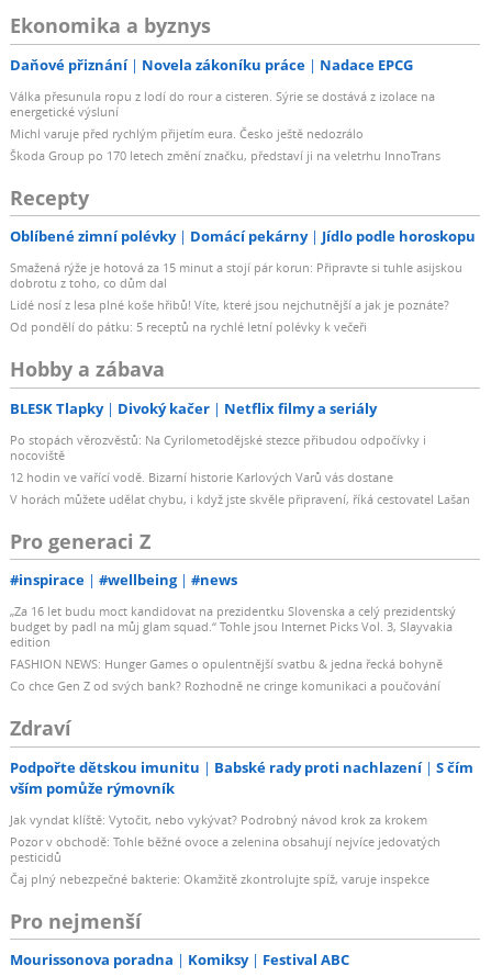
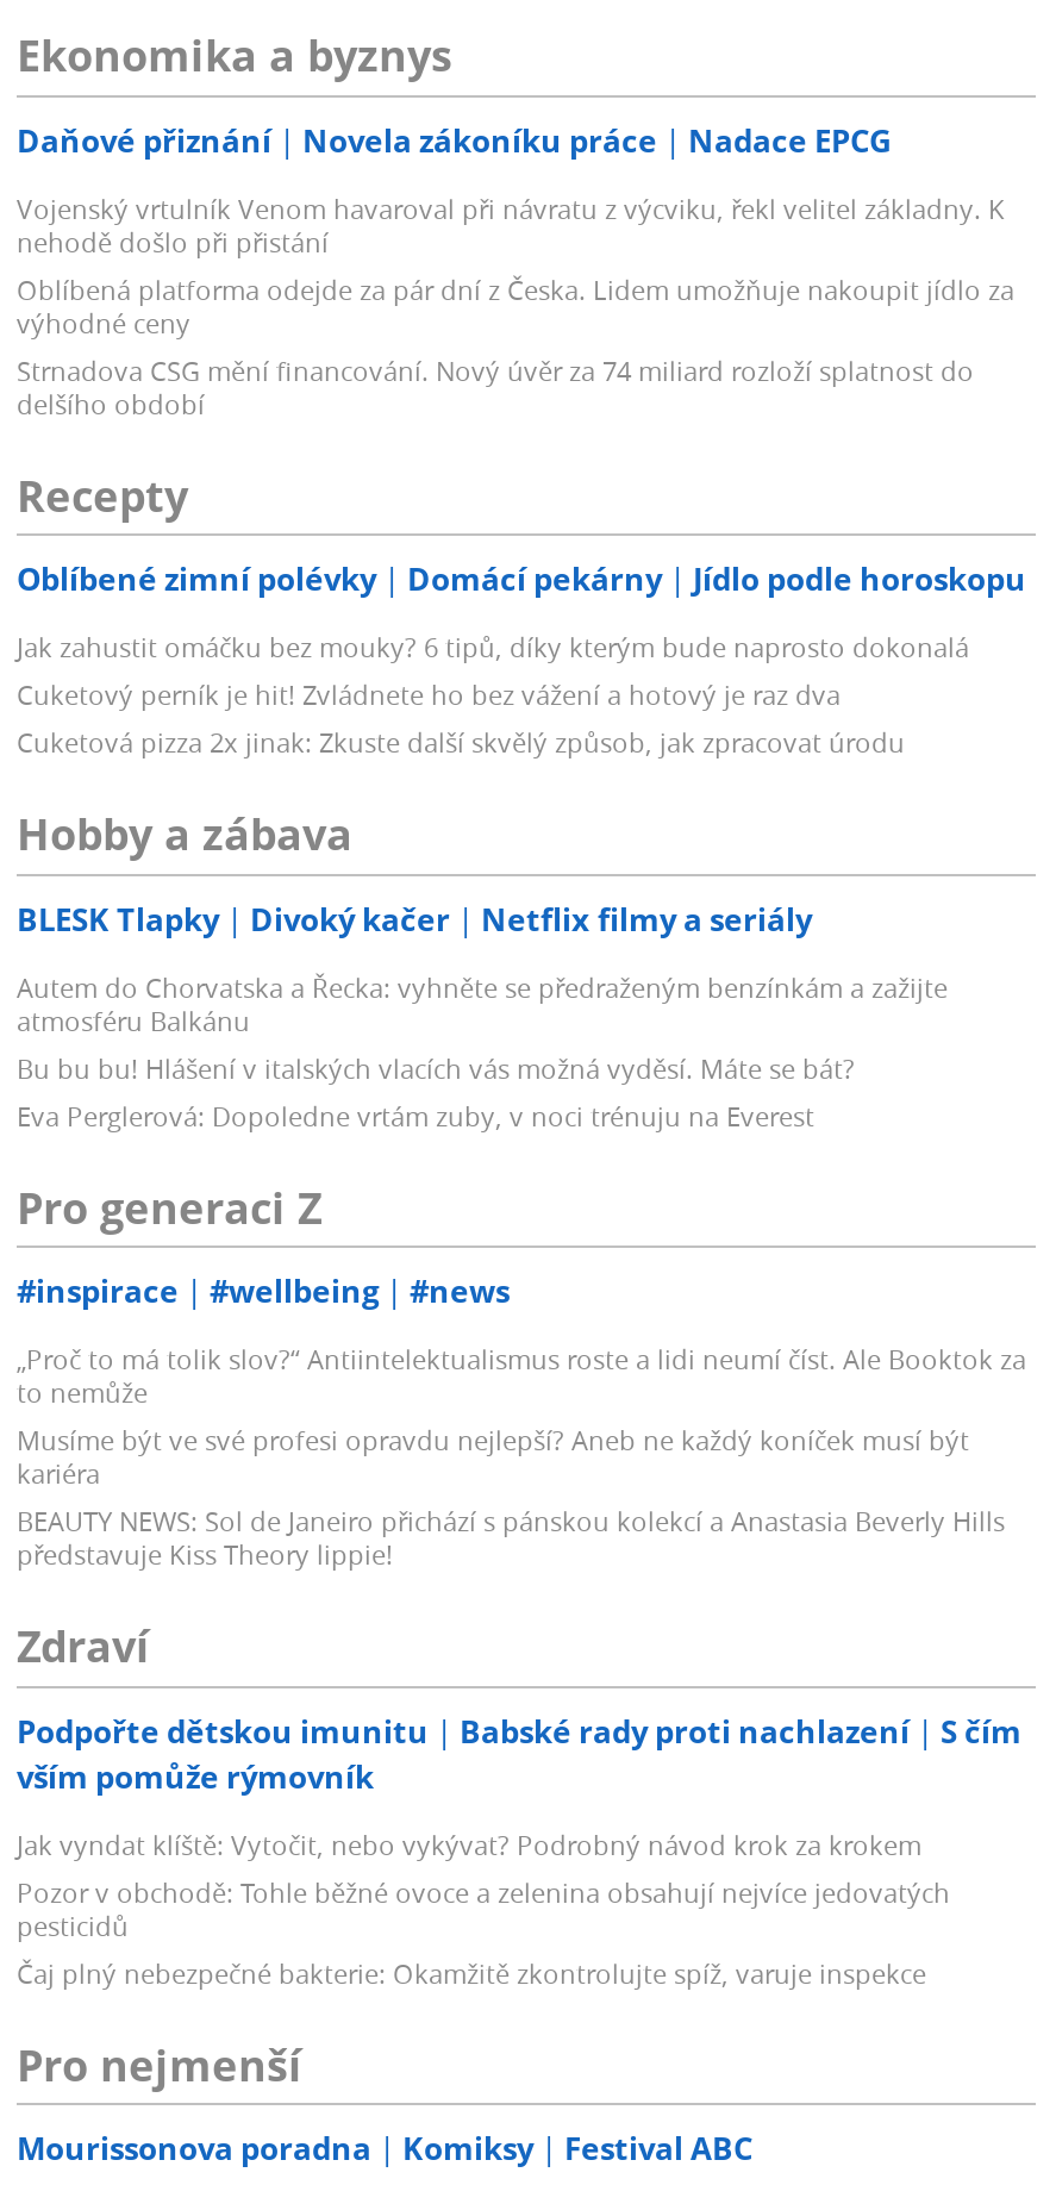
[10,87,440,163] Válka přesunula ropu z lodí do rour a cisteren. Sýrie se dostává z izolace na | energetické výsluní | Michl varuje před rychlým přijetím eura. Česko ještě nedozrálo | Škoda Group po 170 letech změní značku, představí ji na veletrhu InnoTrans -> [17,190,1014,421] Vojenský vrtulník Venom havaroval při návratu z výcviku, řekl velitel základny. K | nehodě došlo při přistání | Oblíbená platforma odejde za pár dní z Česka. Lidem umožňuje nakoupit jídlo za | výhodné ceny | Strnadova CSG mění financování. Nový úvěr za 74 miliard rozloží splatnost do | delšího období
[10,259,462,335] Smažená rýže je hotová za 15 minut a stojí pár korun: Připravte si tuhle asijskou | dobrotu z toho, co dům dal | Lidé nosí z lesa plné koše hřibů! Víte, které jsou nejchutnější a jak je poznáte? | Od pondělí do pátku: 5 receptů na rychlé letní polévky k večeři -> [17,629,969,760] Jak zahustit omáčku bez mouky? 6 tipů, díky kterým bude naprosto dokonalá | Cuketový perník je hit! Zvládnete ho bez vážení a hotový je raz dva | Cuketová pizza 2x jinak: Zkuste další skvělý způsob, jak zpracovat úrodu
[10,431,470,507] Po stopách věrozvěstů: Na Cyrilometodějské stezce přibudou odpočívky i | nocoviště | 12 hodin ve vařící vodě. Bizarní historie Karlových Varů vás dostane | V horách můžete udělat chybu, i když jste skvěle připravení, říká cestovatel Lašan -> [17,968,948,1133] Autem do Chorvatska a Řecka: vyhněte se předraženým benzínkám a zažijte | atmosféru Balkánu | Bu bu bu! Hlášení v italských vlacích vás možná vyděsí. Máte se bát? | Eva Perglerová: Dopoledne vrtám zuby, v noci trénuju na Everest
[10,603,456,694] „Za 16 let budu moct kandidovat na prezidentku Slovenska a celý prezidentský | budget by padl na můj glam squad.“ Tohle jsou Internet Picks Vol. 3, Slayvakia | edition | FASHION NEWS: Hunger Games o opulentnější svatbu & jedna řecká bohyně | Co chce Gen Z od svých bank? Rozhodně ne cringe komunikaci a poučování -> [17,1341,1026,1572] „Proč to má tolik slov?“ Antiintelektualismus roste a lidi neumí číst. Ale Booktok za | to nemůže | Musíme být ve své profesi opravdu nejlepší? Aneb ne každý koníček musí být | kariéra | BEAUTY NEWS: Sol de Janeiro přichází s pánskou kolekcí a Anastasia Beverly Hills | představuje Kiss Theory lippie!

